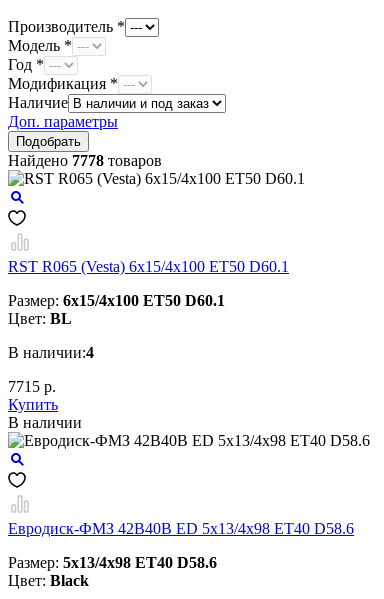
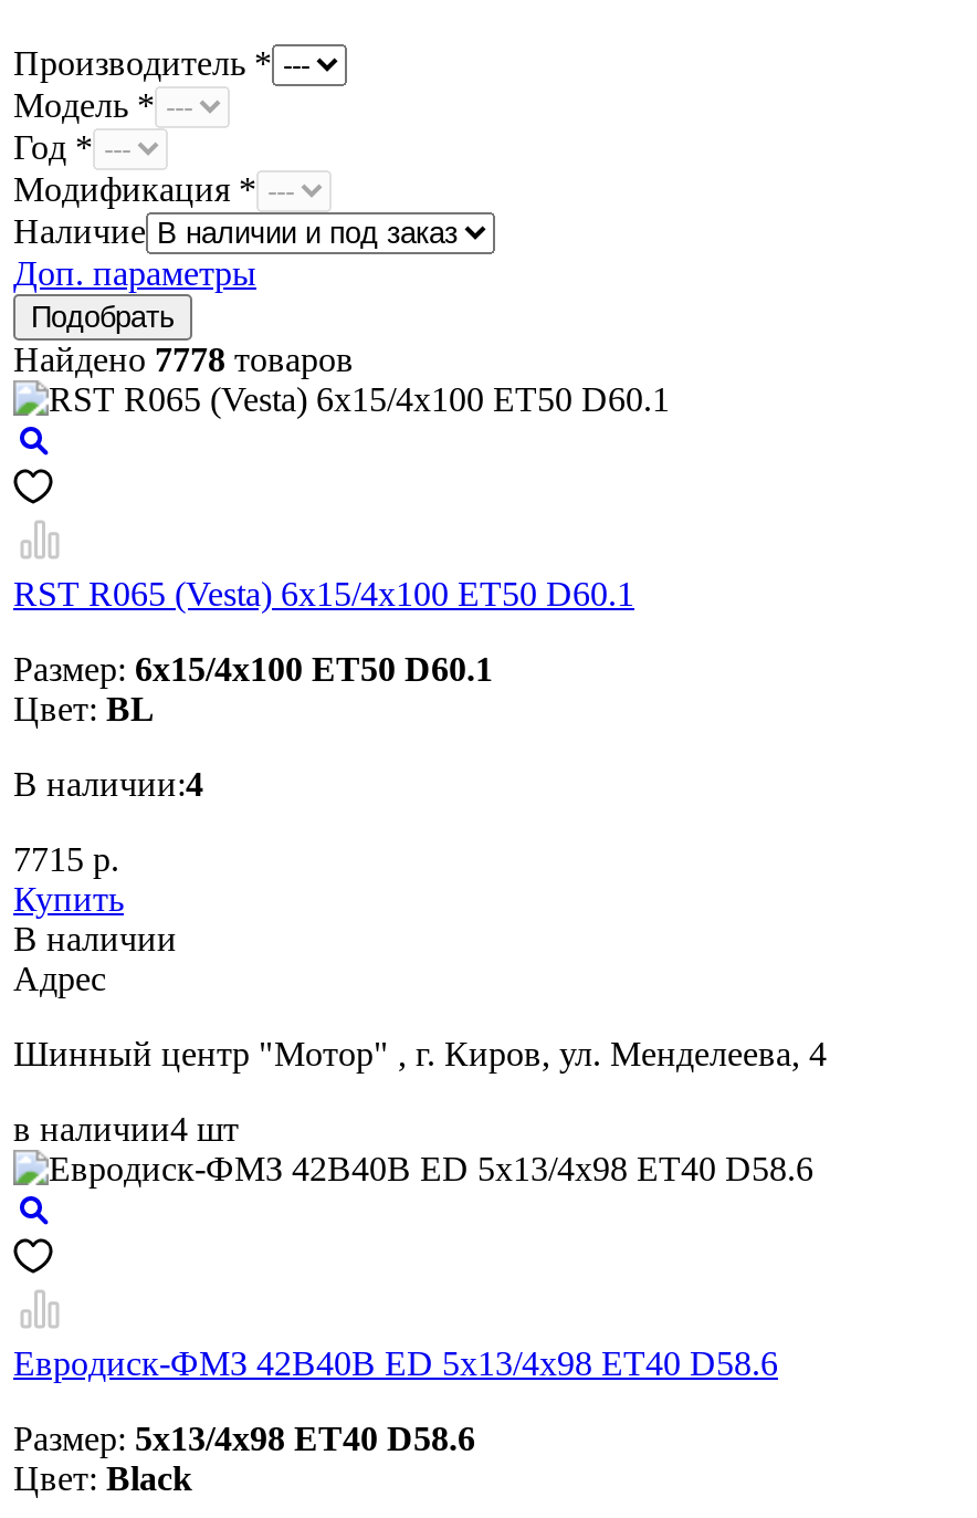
none -> [13,959,827,1147] Aдрес | Шинный центр "Мотор" , г. Киров, ул. Менделеева, 4 | в наличии4 шт

